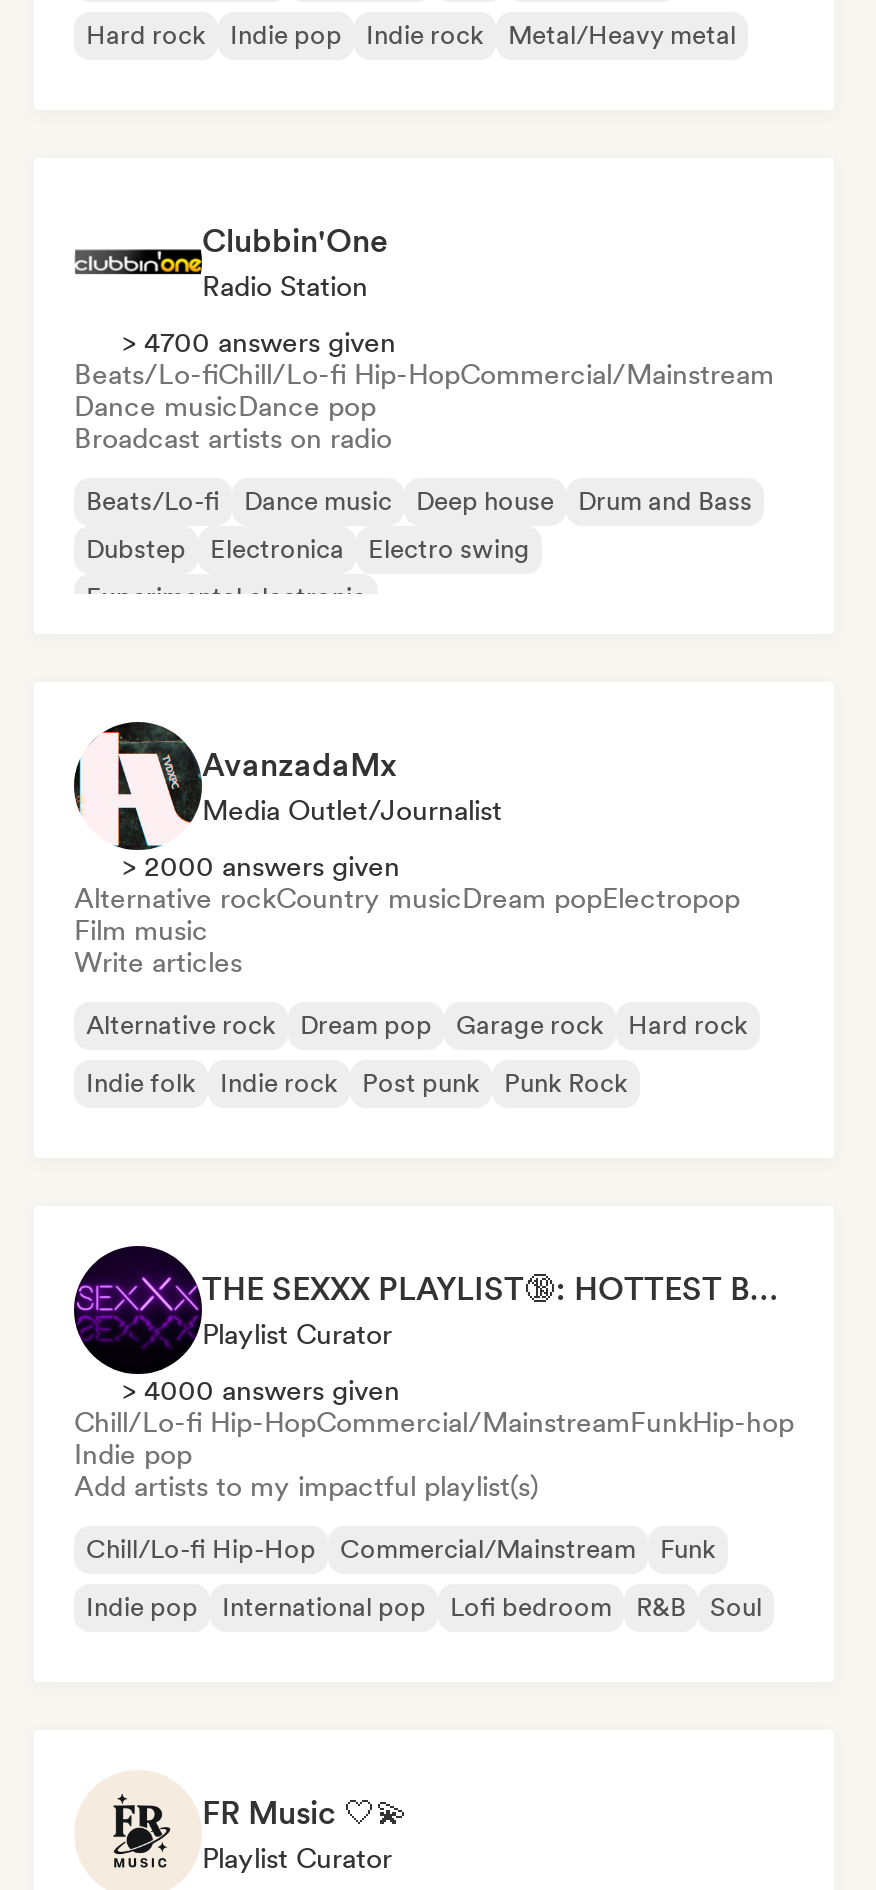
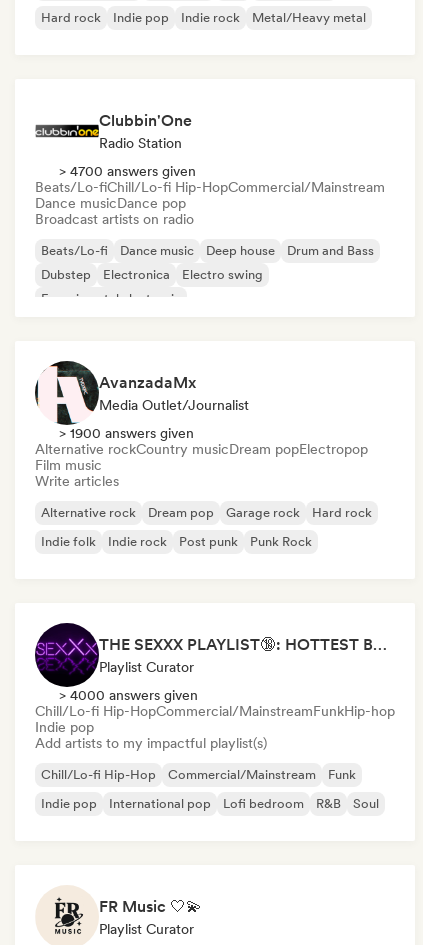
[122,850,400,882] > 2000 answers given -> [59,425,194,441] > 1900 answers given

